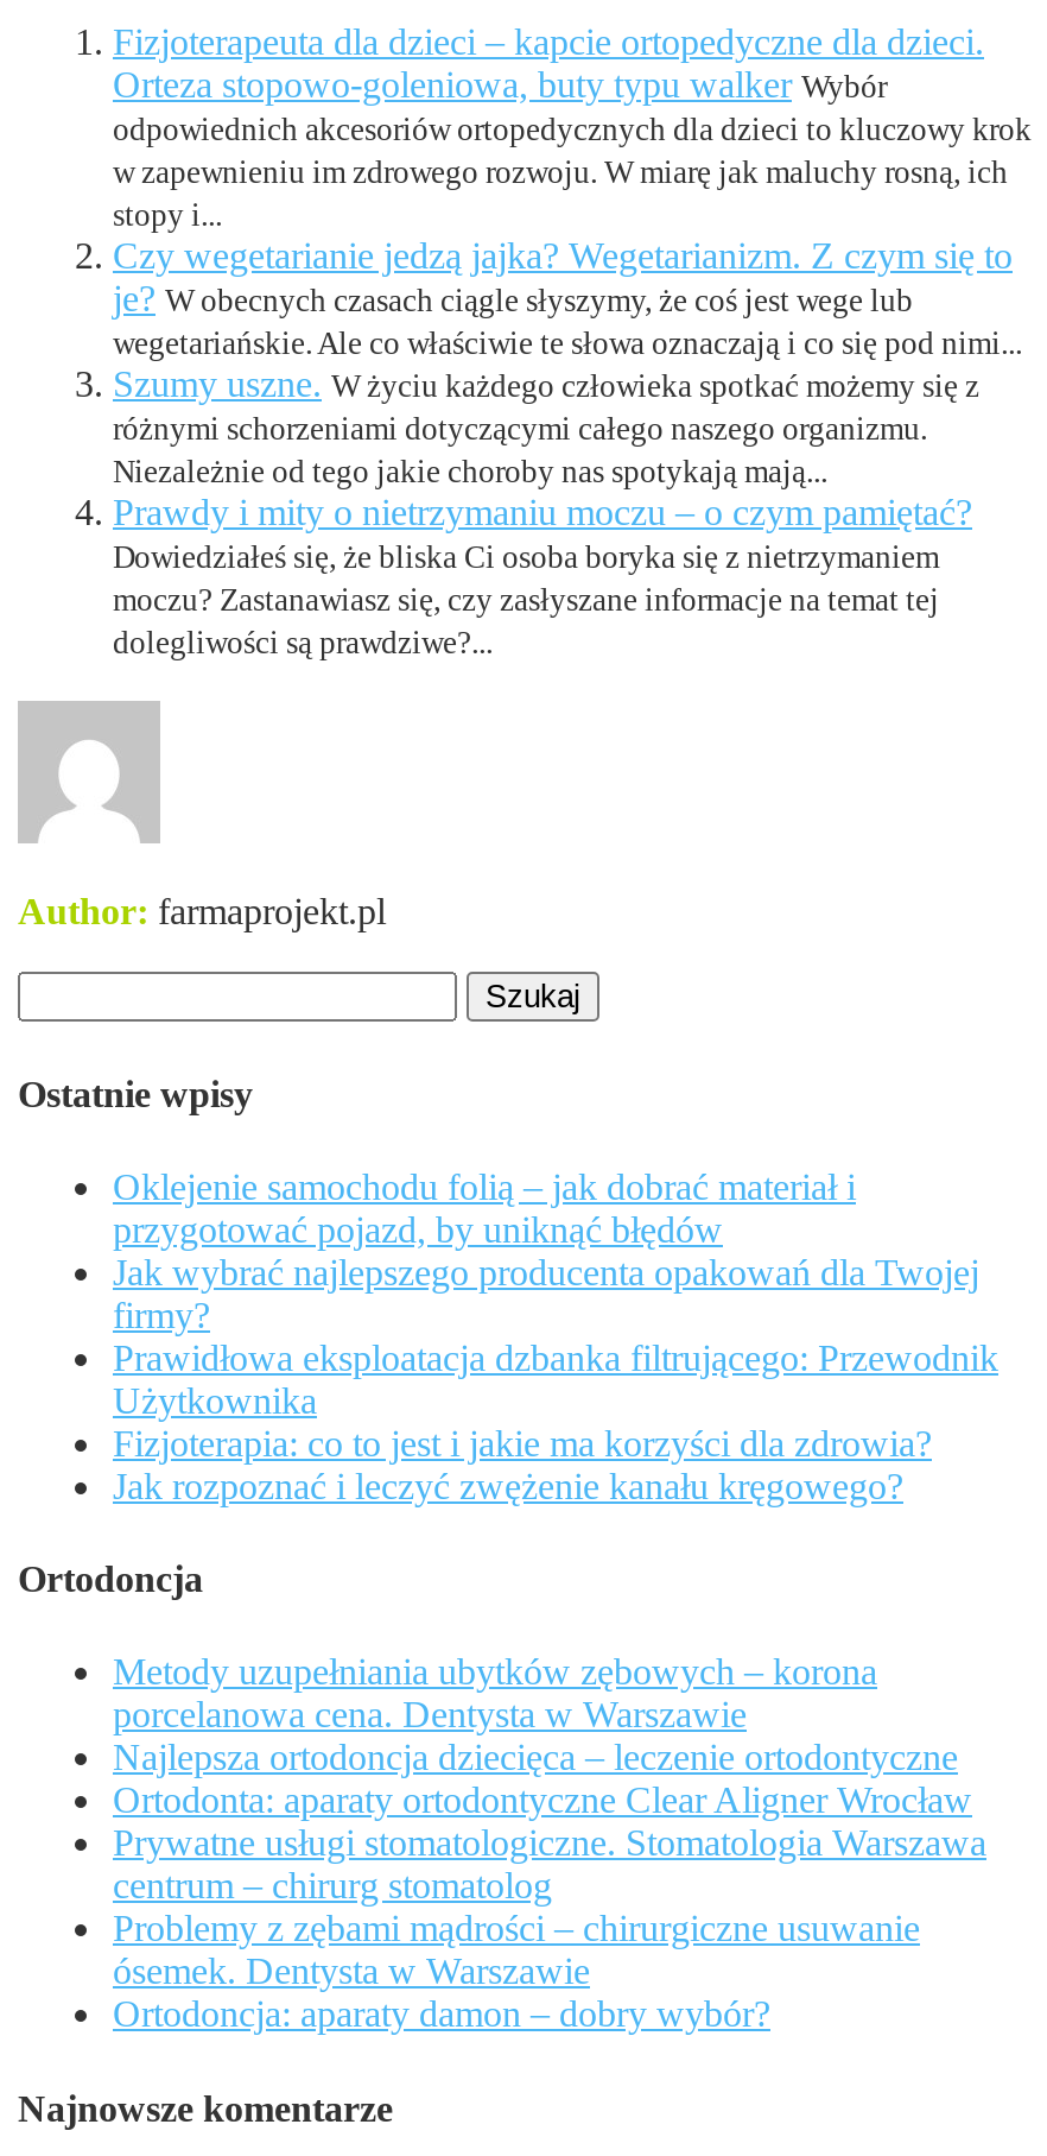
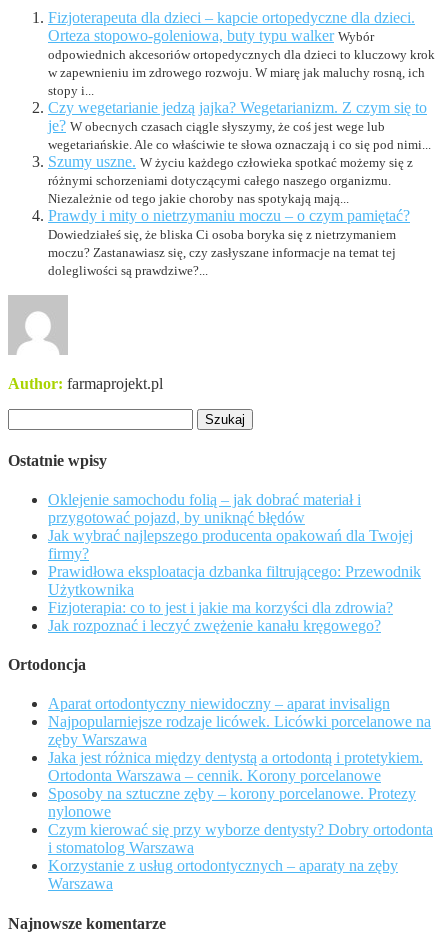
[113,1652,986,2035] Metody uzupełniania ubytków zębowych – korona | porcelanowa cena. Dentysta w Warszawie | Najlepsza ortodoncja dziecięca – leczenie ortodontyczne | Ortodonta: aparaty ortodontyczne Clear Aligner Wrocław | Prywatne usługi stomatologiczne. Stomatologia Warszawa | centrum – chirurg stomatolog | Problemy z zębami mądrości – chirurgiczne usuwanie | ósemek. Dentysta w Warszawie | Ortodoncja: aparaty damon – dobry wybór? -> [48,695,433,892] Aparat ortodontyczny niewidoczny – aparat invisalign | Najpopularniejsze rodzaje licówek. Licówki porcelanowe na | zęby Warszawa | Jaka jest różnica między dentystą a ortodontą i protetykiem. | Ortodonta Warszawa – cennik. Korony porcelanowe | Sposoby na sztuczne zęby – korony porcelanowe. Protezy | nylonowe | Czym kierować się przy wyborze dentysty? Dobry ortodonta | i stomatolog Warszawa | Korzystanie z usług ortodontycznych – aparaty na zęby | Warszawa

